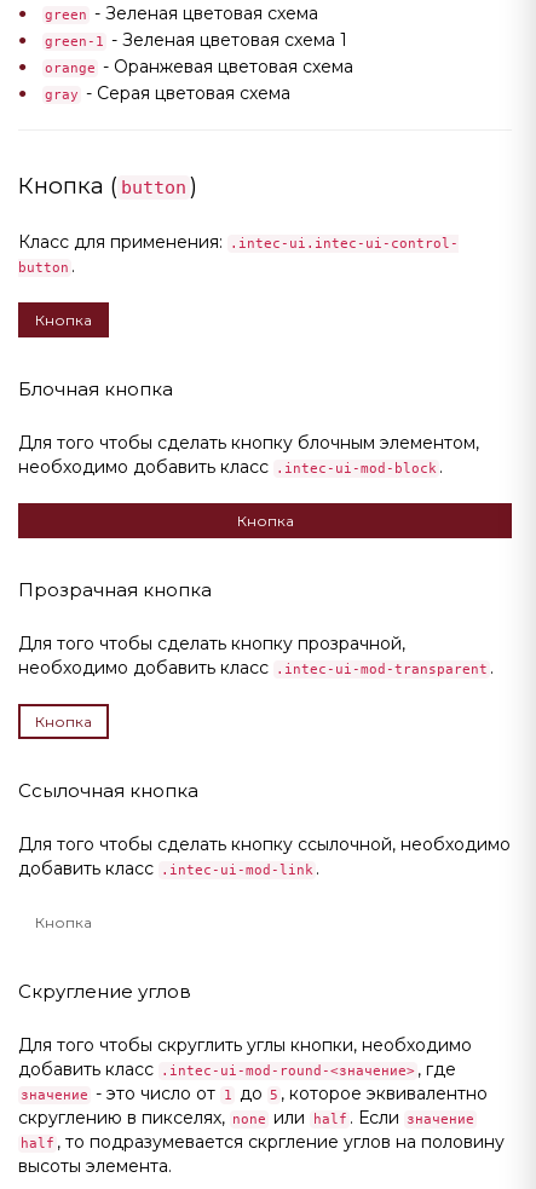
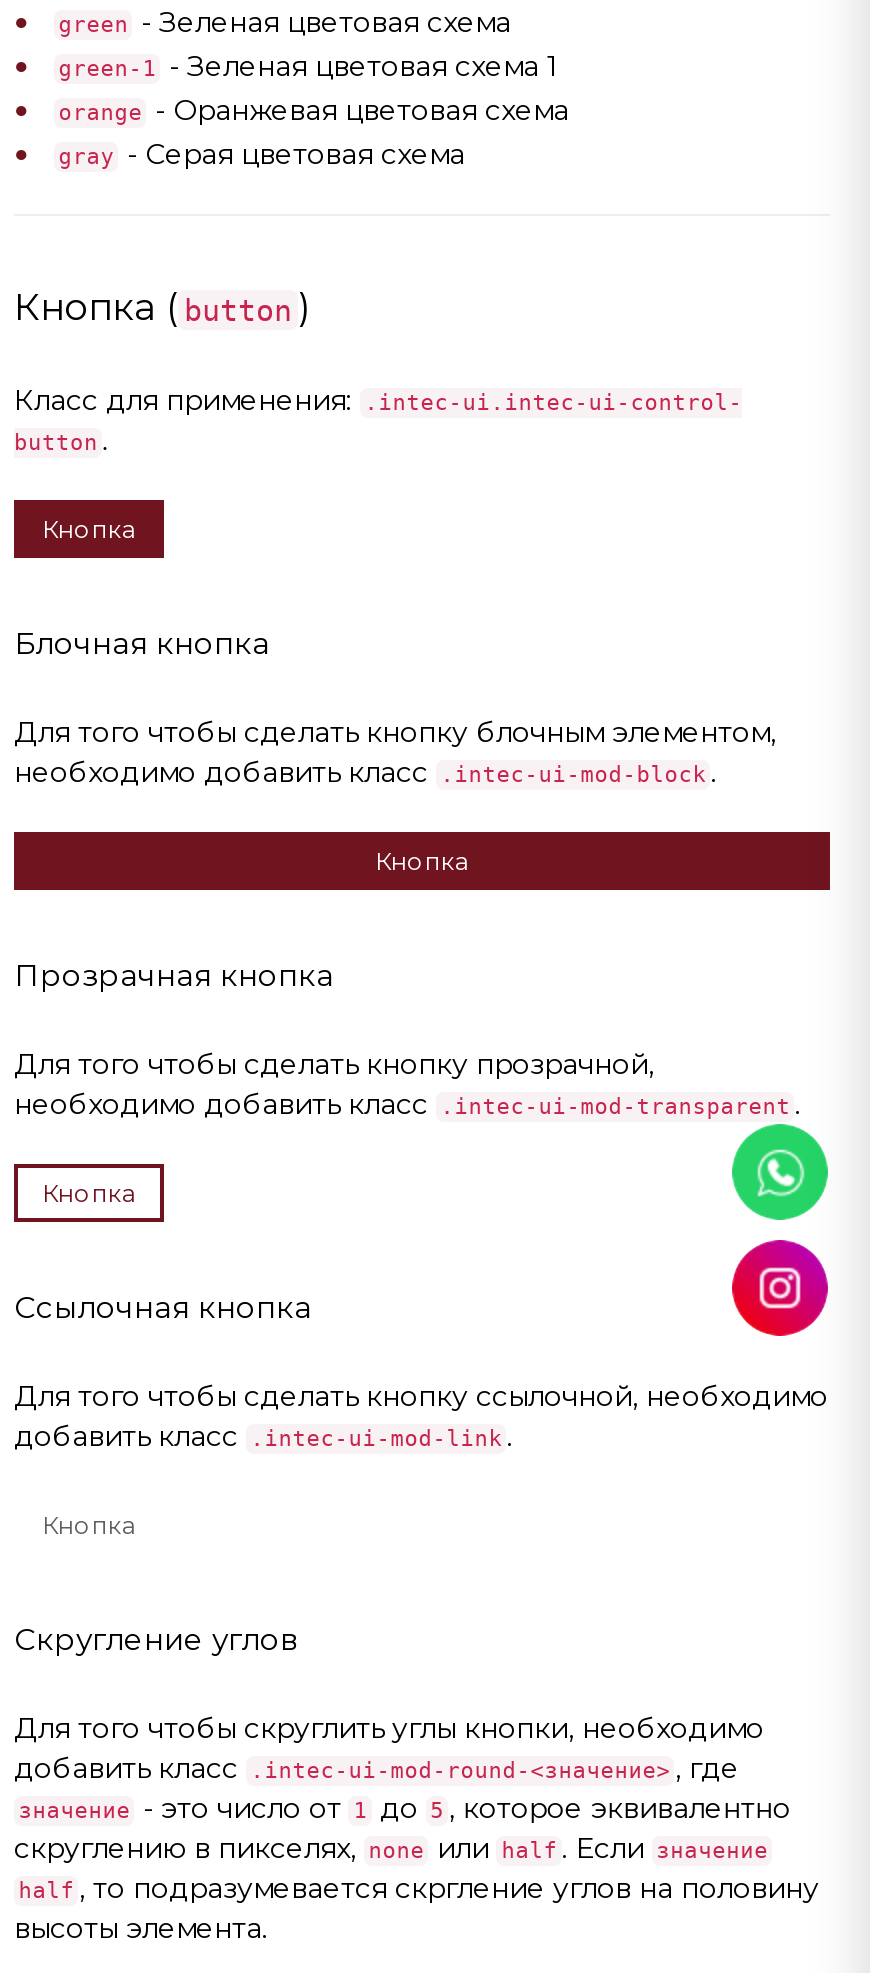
none -> [730,1128,830,1222] [image]
none -> [730,1238,830,1338] [image]

